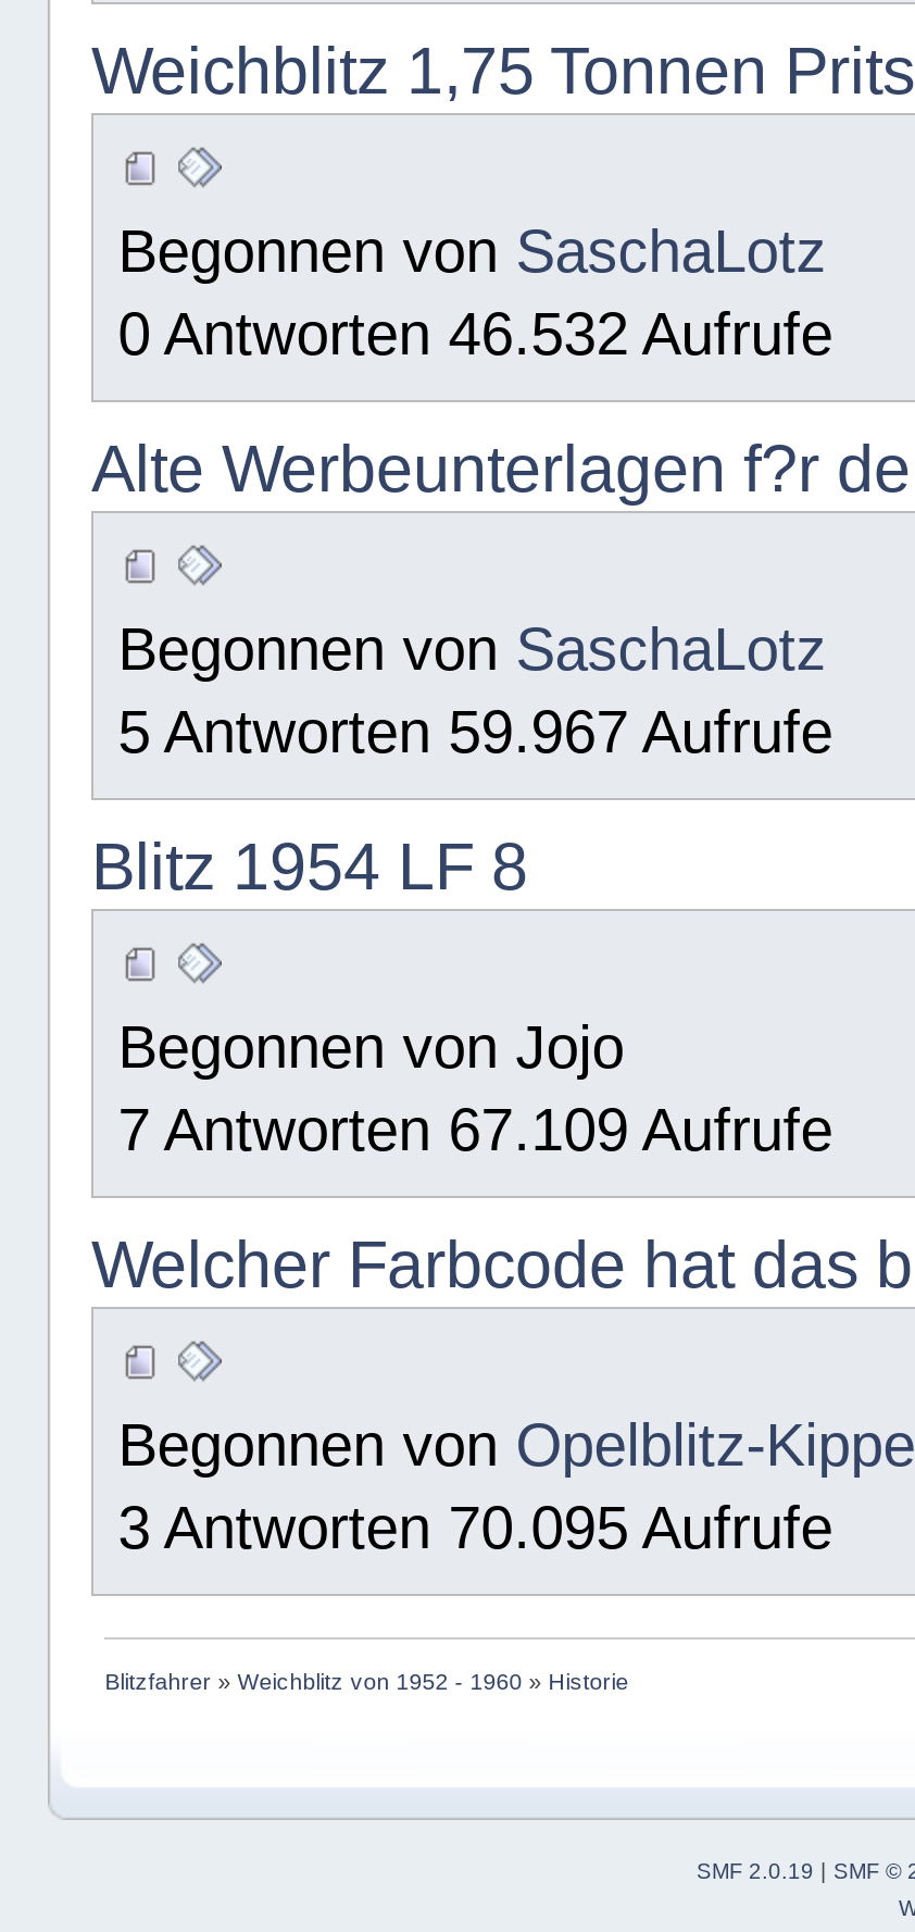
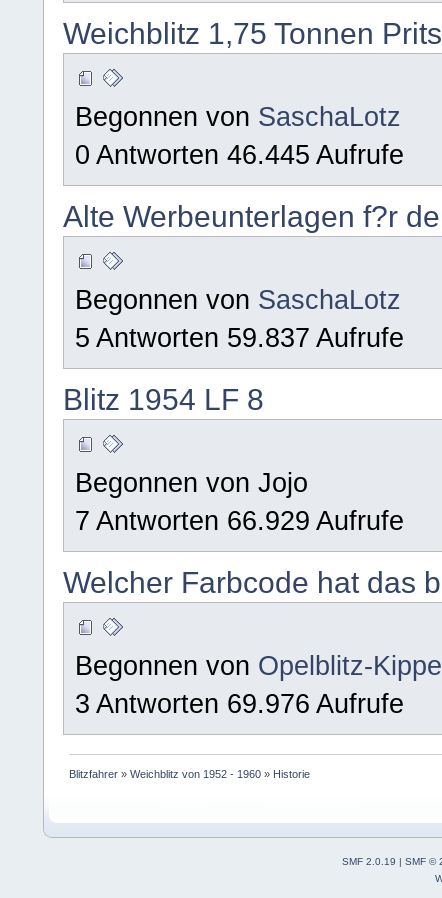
[118,299,833,367] 0 Antworten 46.532 Aufrufe -> [75,139,404,170] 0 Antworten 46.445 Aufrufe
[118,697,833,765] 5 Antworten 59.967 Aufrufe -> [75,322,404,353] 5 Antworten 59.837 Aufrufe
[118,1095,833,1163] 7 Antworten 67.109 Aufrufe -> [75,505,404,536] 7 Antworten 66.929 Aufrufe
[118,1493,833,1561] 3 Antworten 70.095 Aufrufe -> [75,688,404,719] 3 Antworten 69.976 Aufrufe

